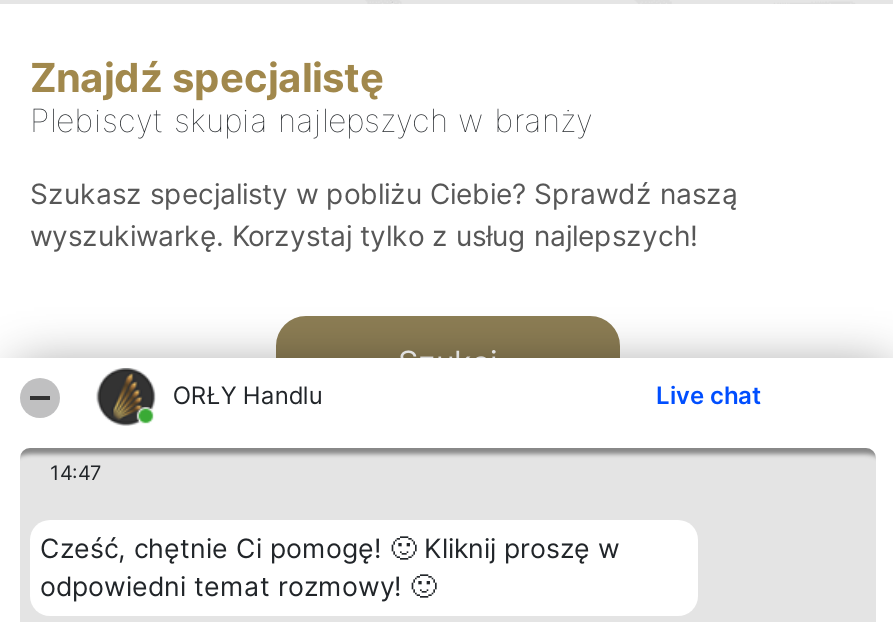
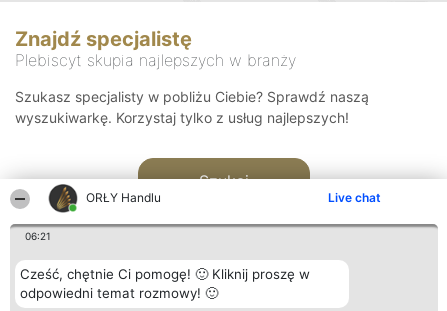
[50,460,102,484] 14:47 -> [25,230,51,242] 06:21

